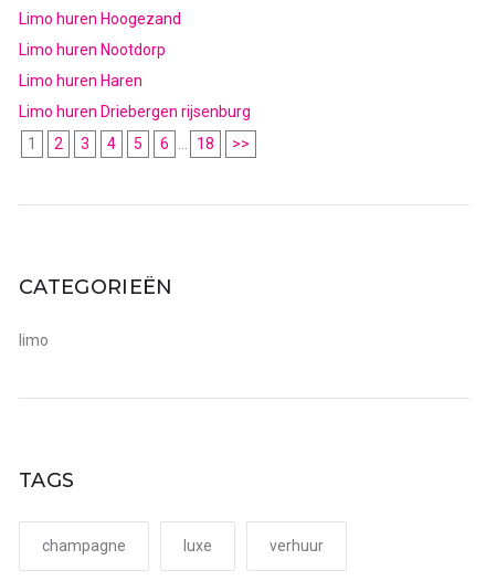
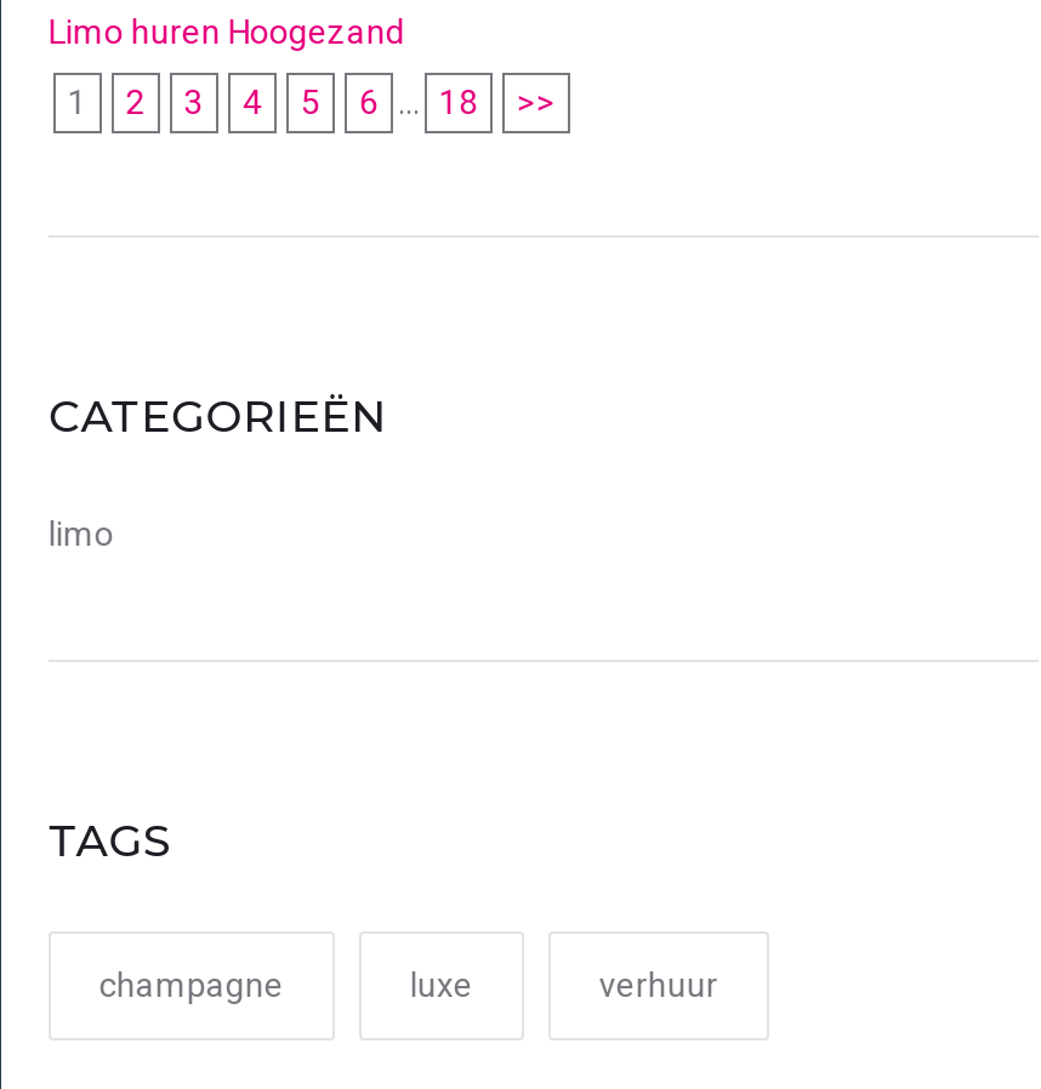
[19,41,251,121] Limo huren Nootdorp | Limo huren Haren | Limo huren Driebergen rijsenburg -> none

